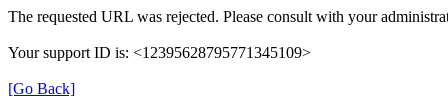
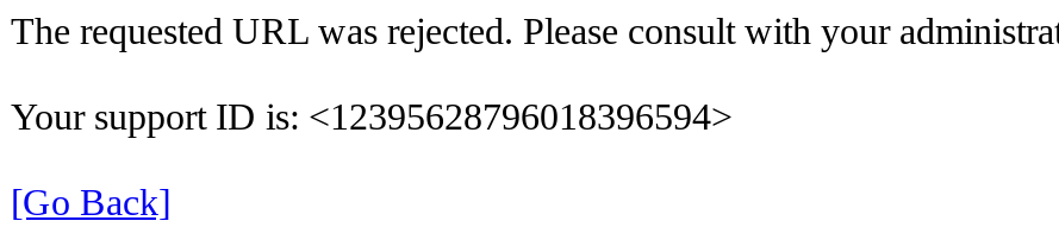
[8,44,311,61] Your support ID is: <12395628795771345109> -> [11,96,733,137] Your support ID is: <12395628796018396594>

